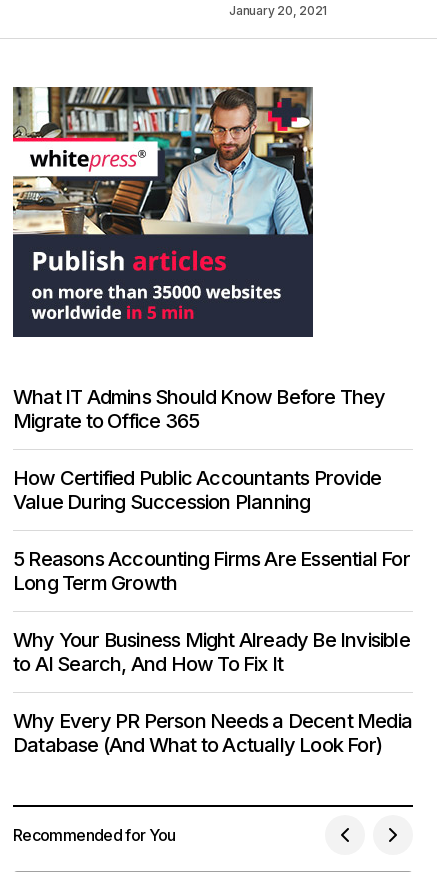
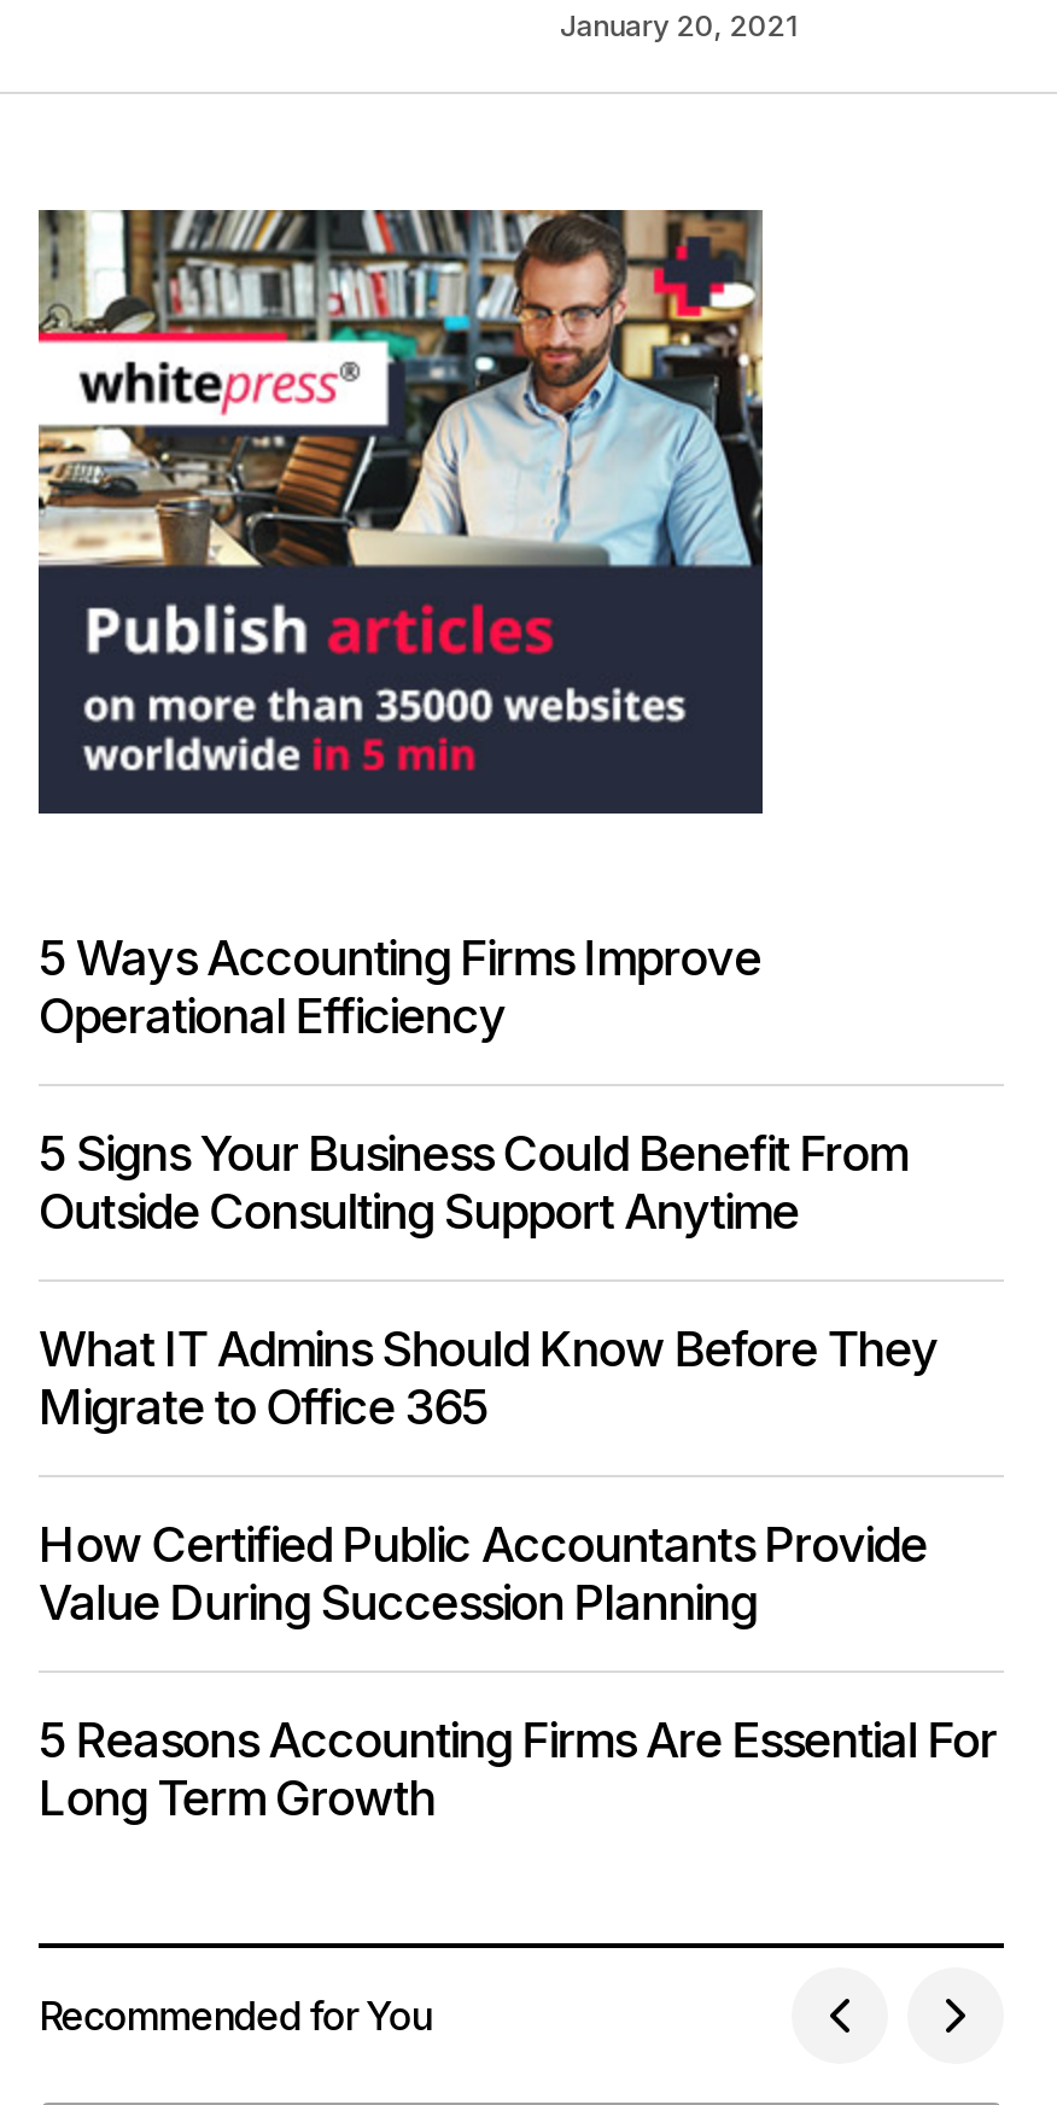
none -> [39,929,907,1241] 5 Ways Accounting Firms Improve | Operational Efficiency | 5 Signs Your Business Could Benefit From | Outside Consulting Support Anytime
moved [13,385,410,595] -> [39,1320,996,1827]: What IT Admins Should Know Before They | Migrate to Office 365 | How Certified Public Accountants Provide | Value During Succession Planning | 5 Reasons Accounting Firms Are Essential For | Long Term Growth
[13,628,412,757] Why Your Business Might Already Be Invisible | to AI Search, And How To Fix It | Why Every PR Person Needs a Decent Media | Database (And What to Actually Look For) -> none

